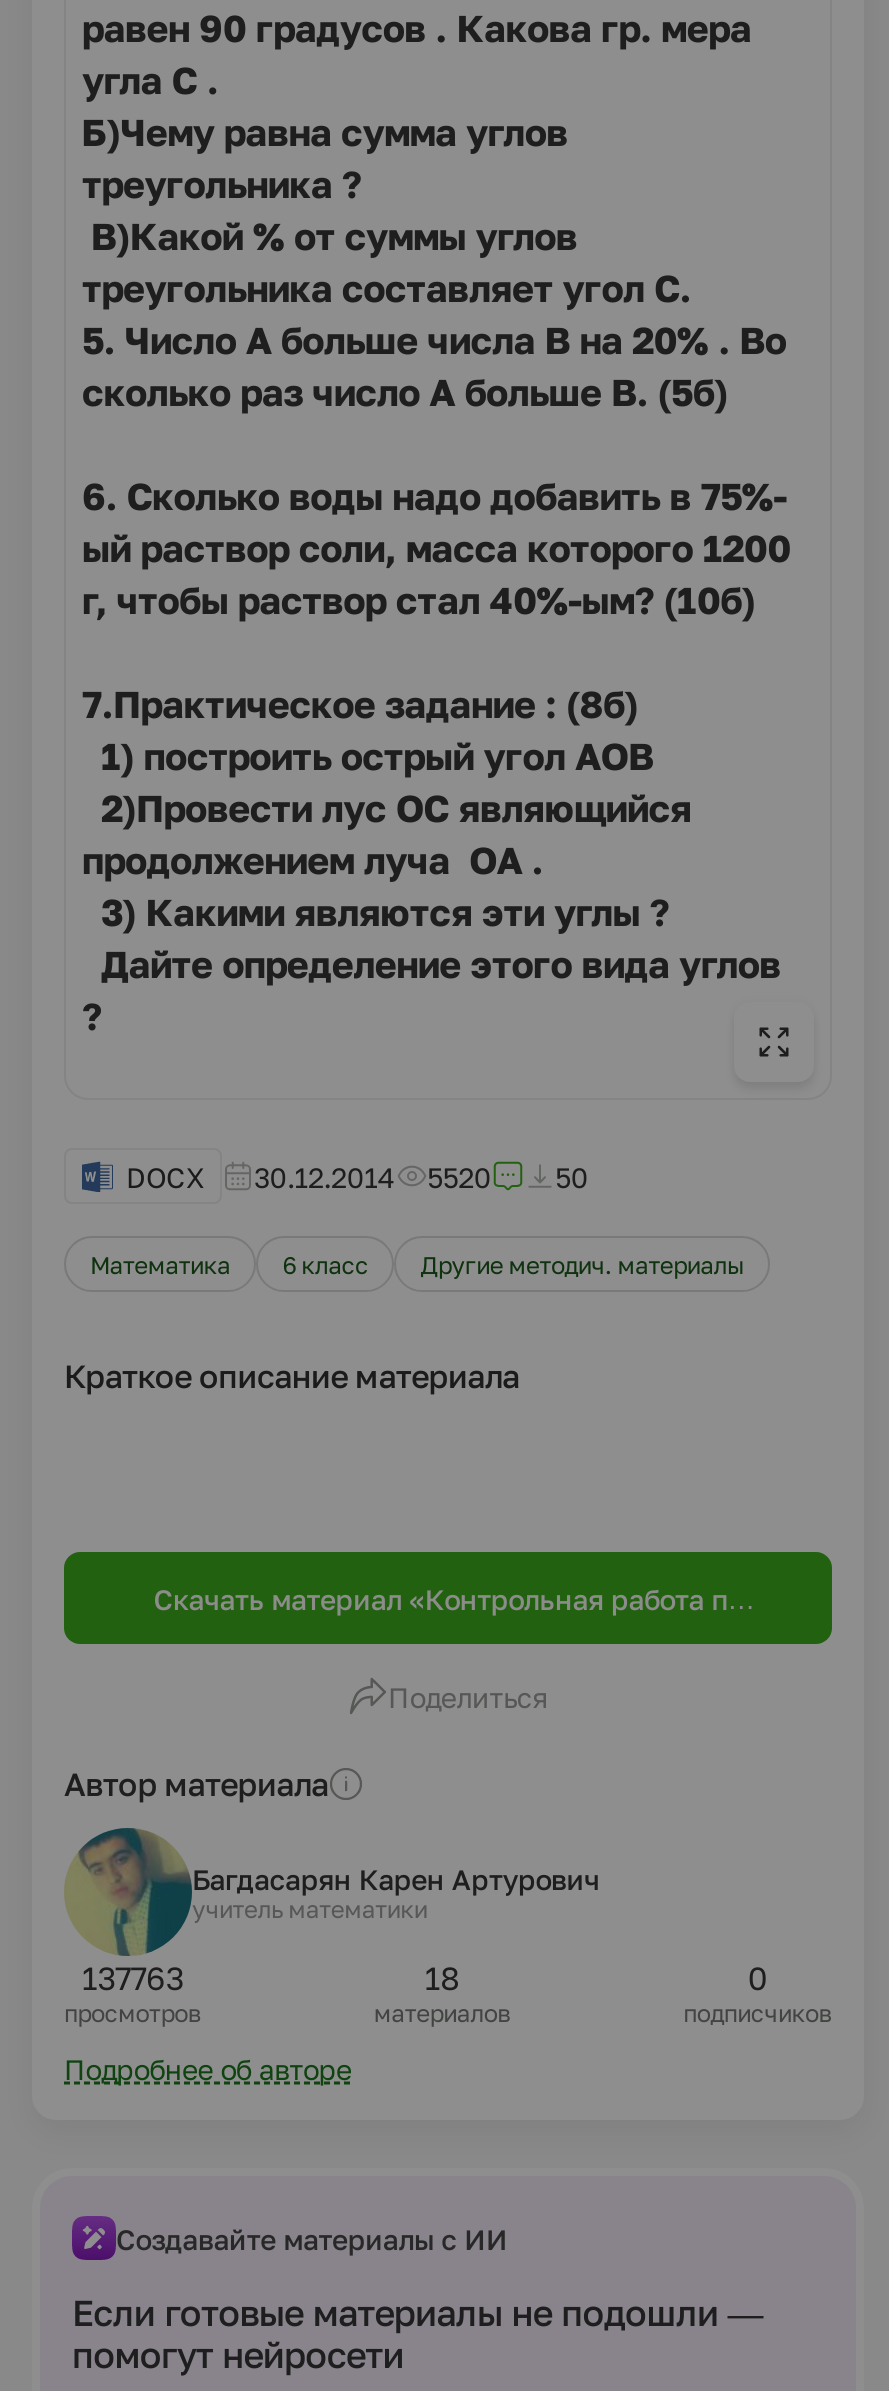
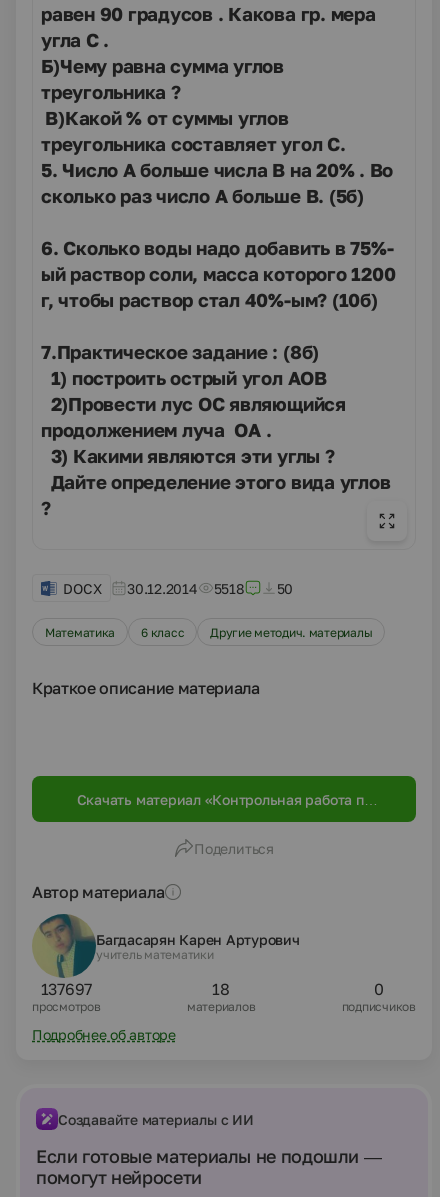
[126,1159,588,1193] DOCX 30.12.2014 5520 50 -> [63,579,293,596] DOCX 30.12.2014 5518 50
[82,1958,183,1998] 137763 -> [40,979,92,999] 137697

